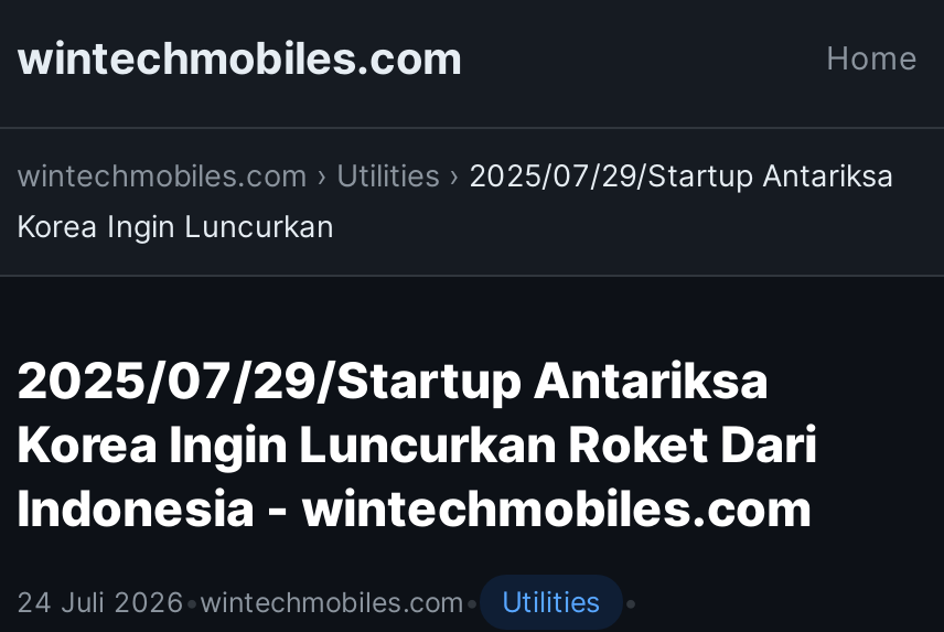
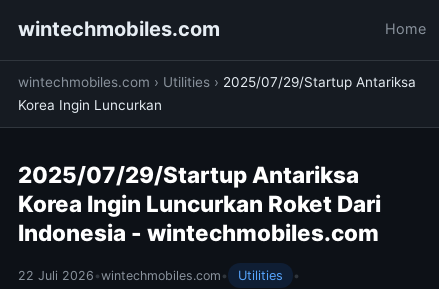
[17,586,480,619] 24 Juli 2026 • wintechmobiles.com • -> [18,268,228,283] 22 Juli 2026 • wintechmobiles.com •

